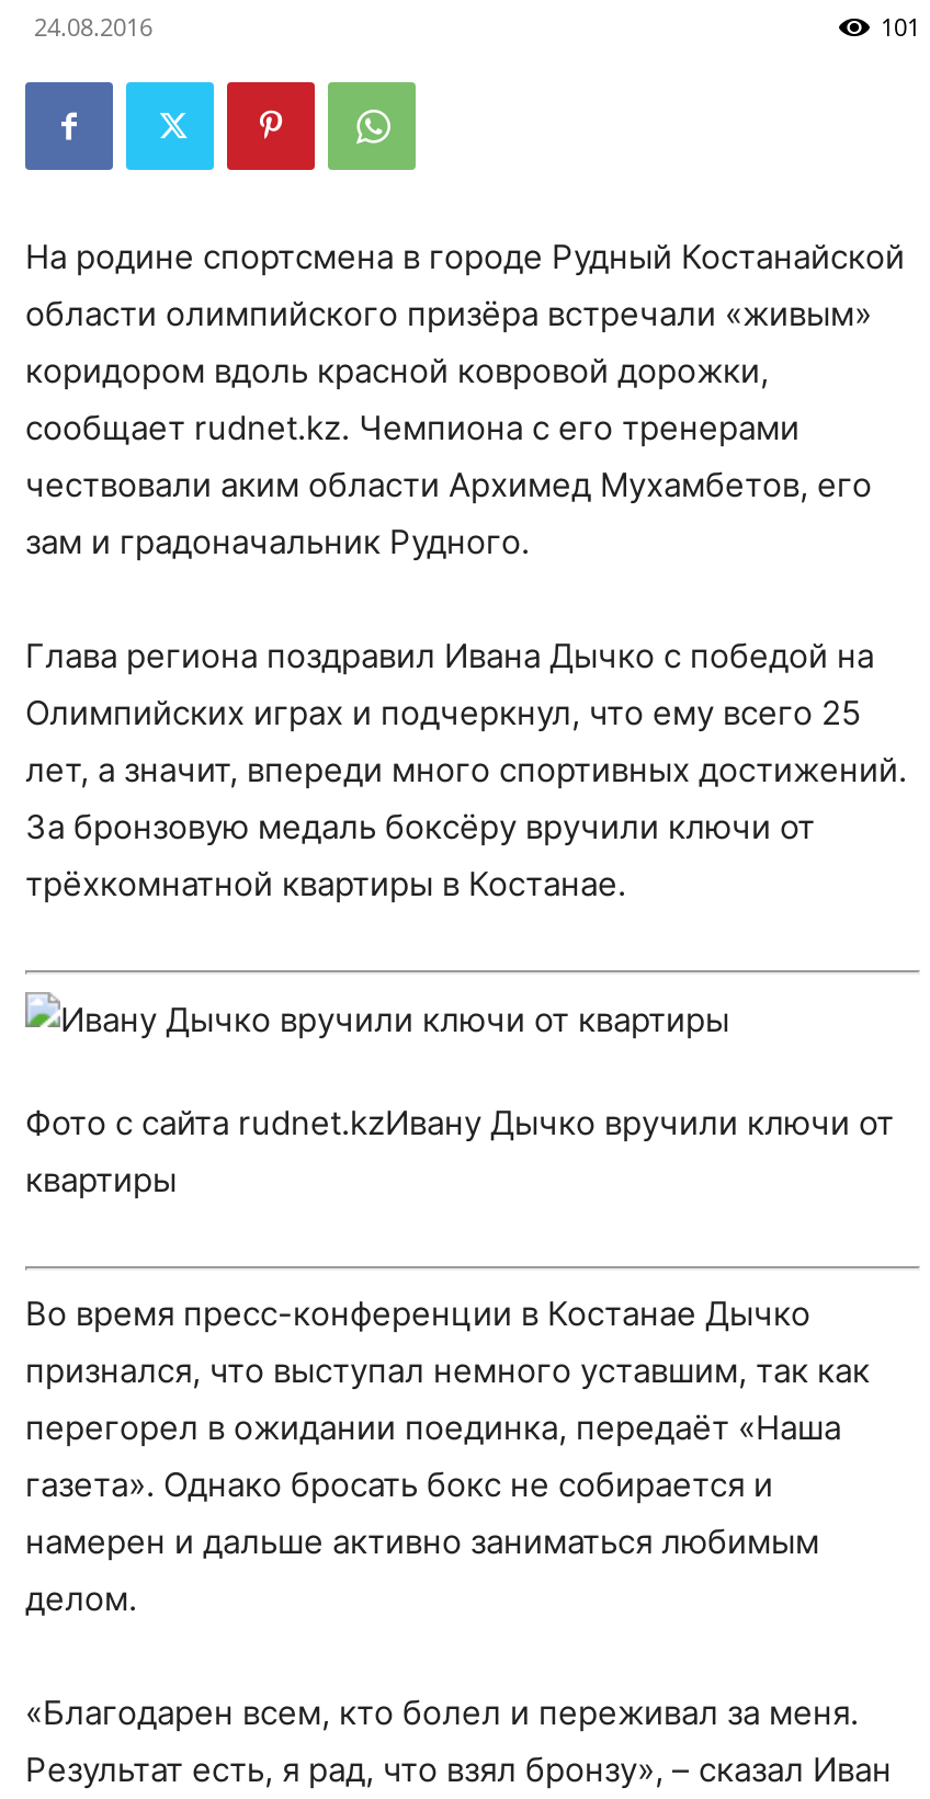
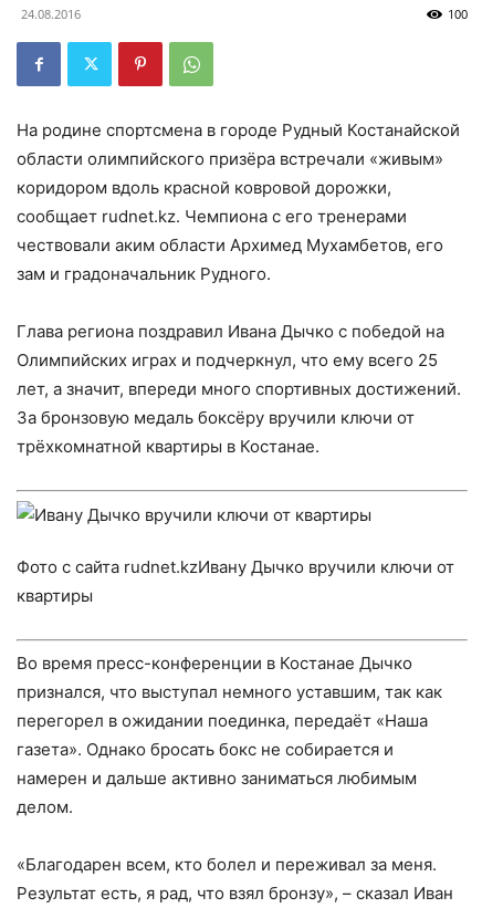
[881,10,920,43] 101 -> [448,6,468,22] 100

